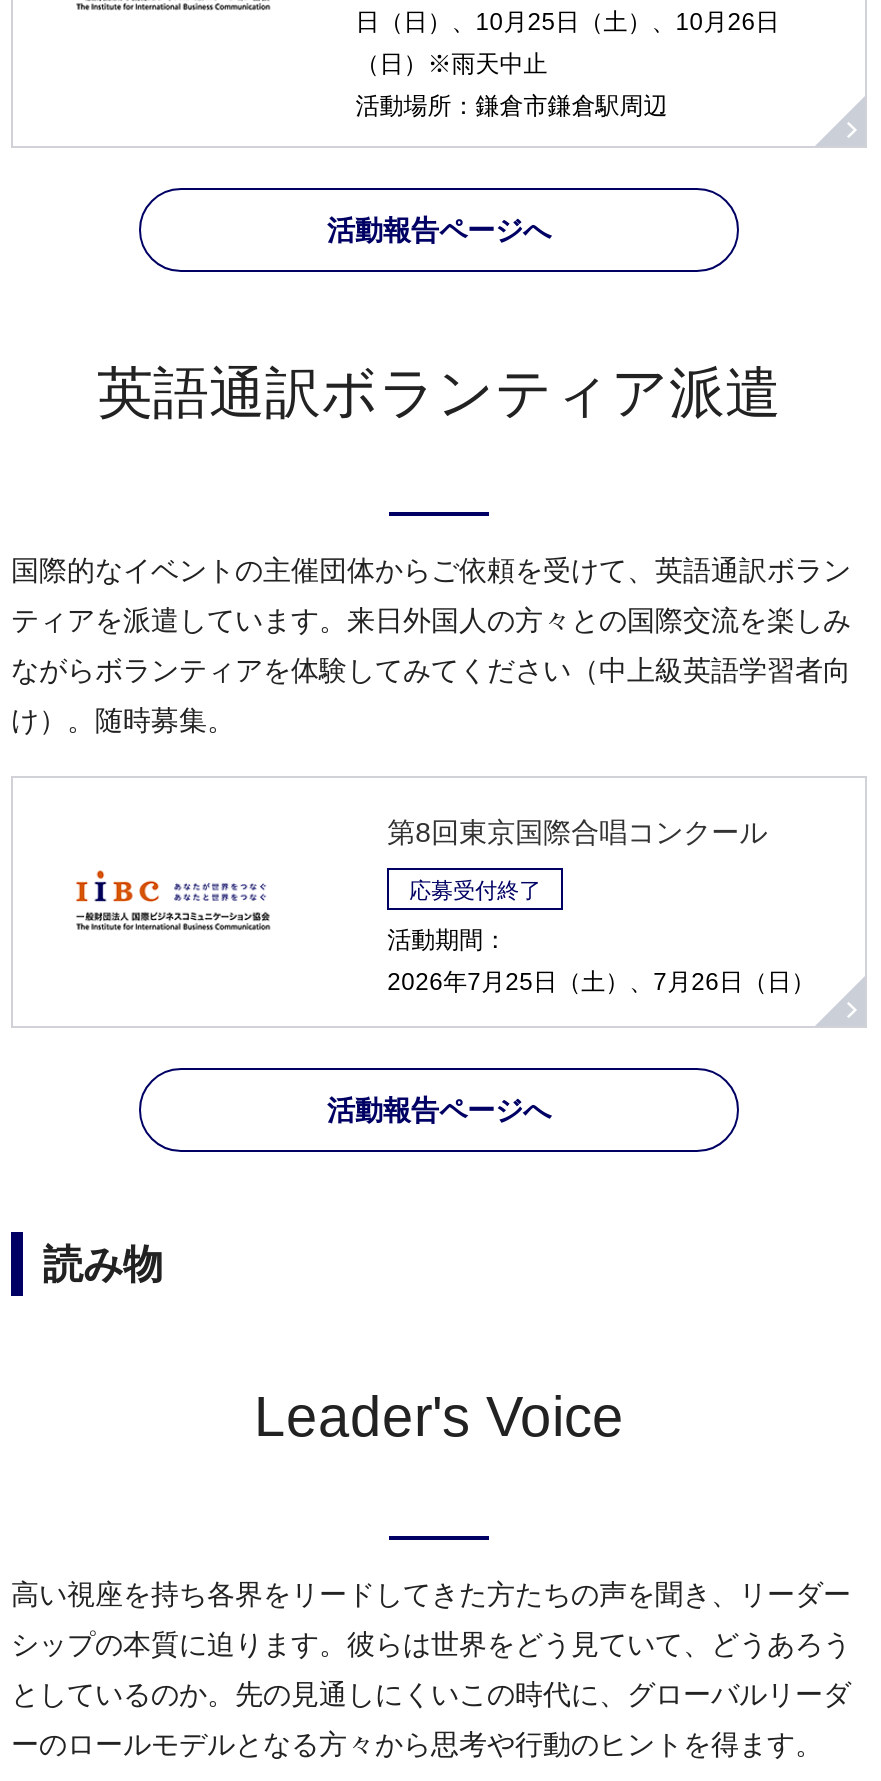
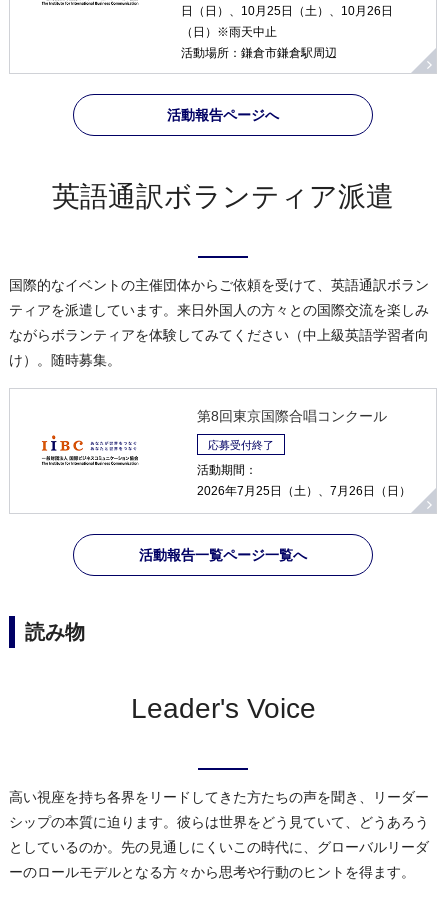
[327,1093,551,1125] 活動報告ページへ -> [139,547,307,563] 活動報告一覧ページ一覧へ

